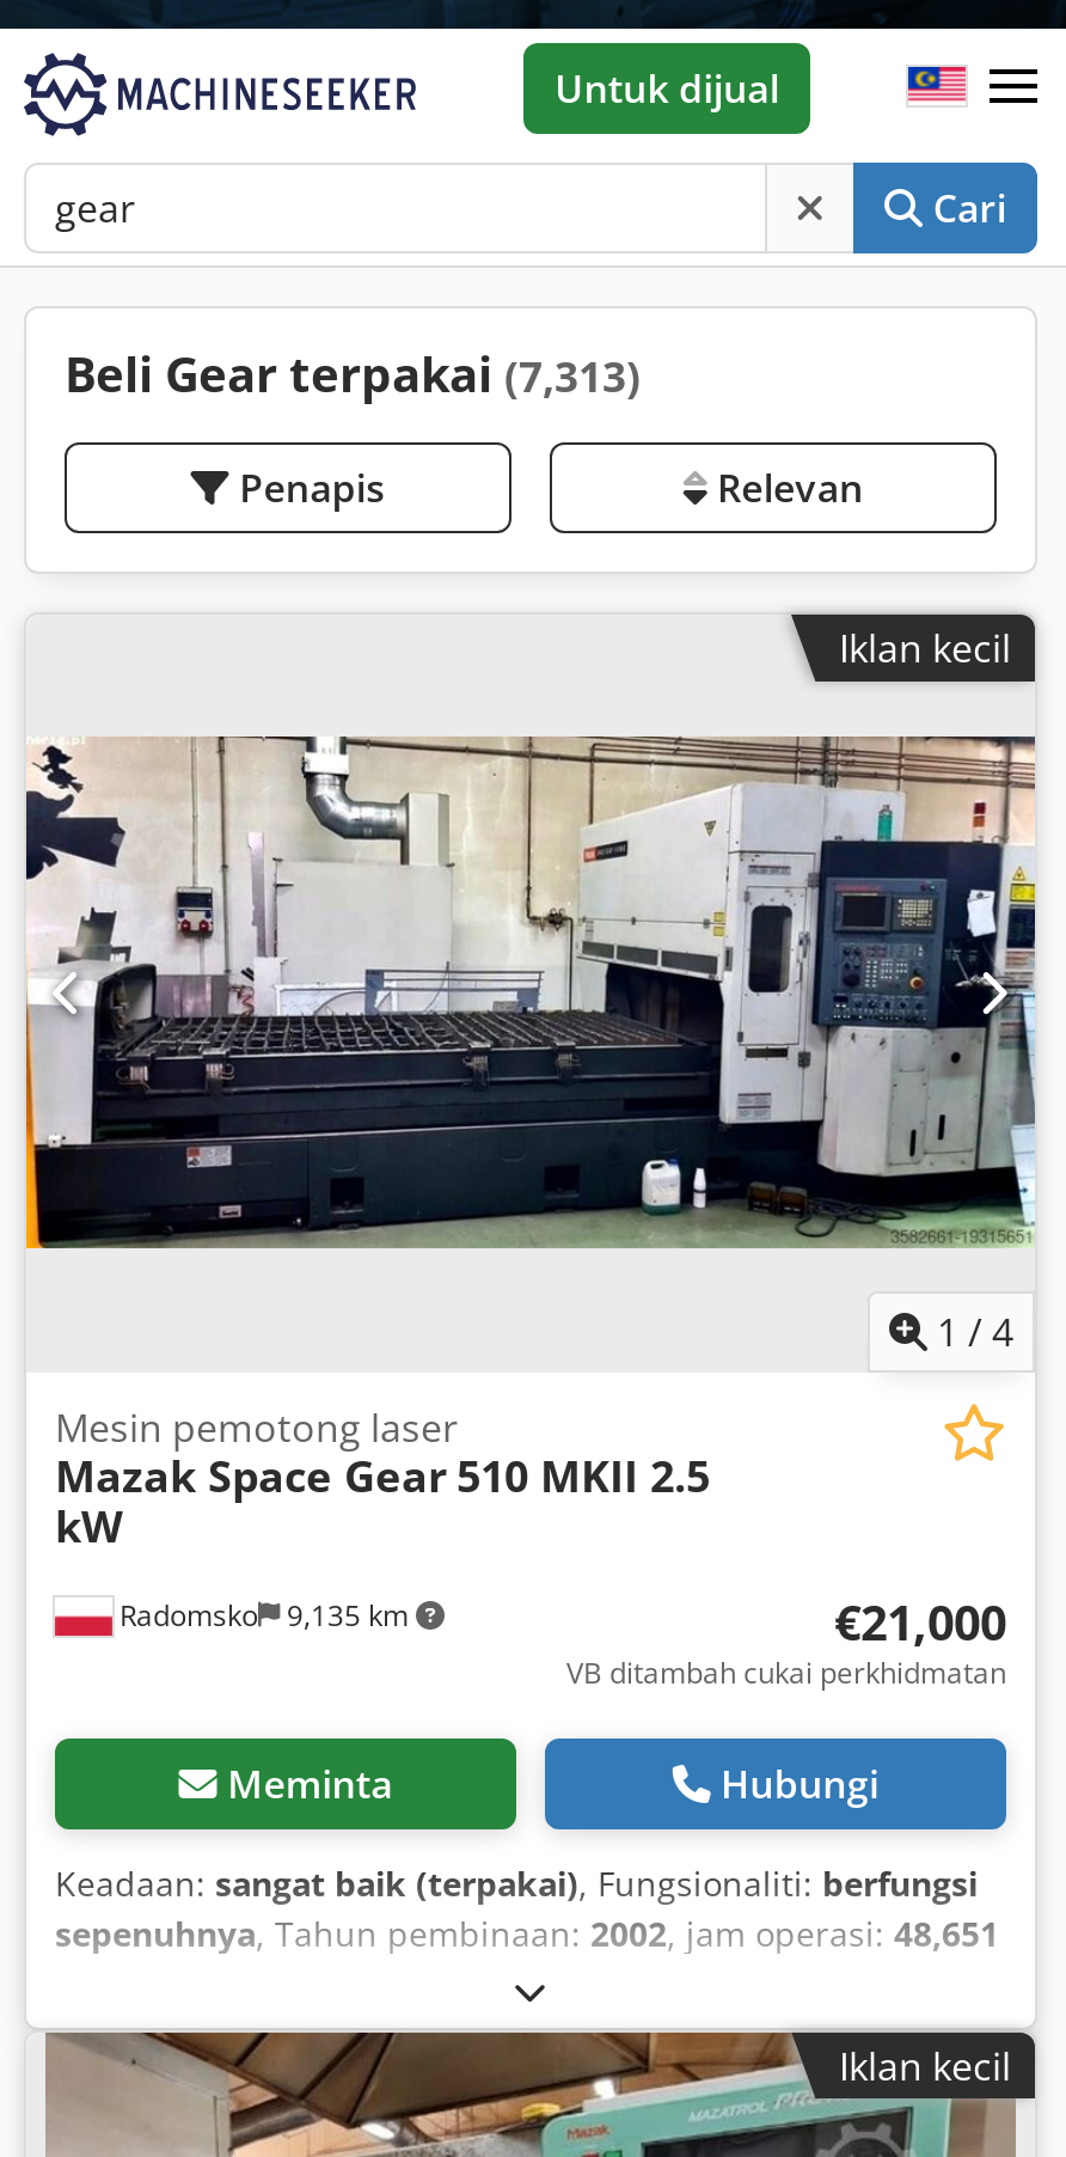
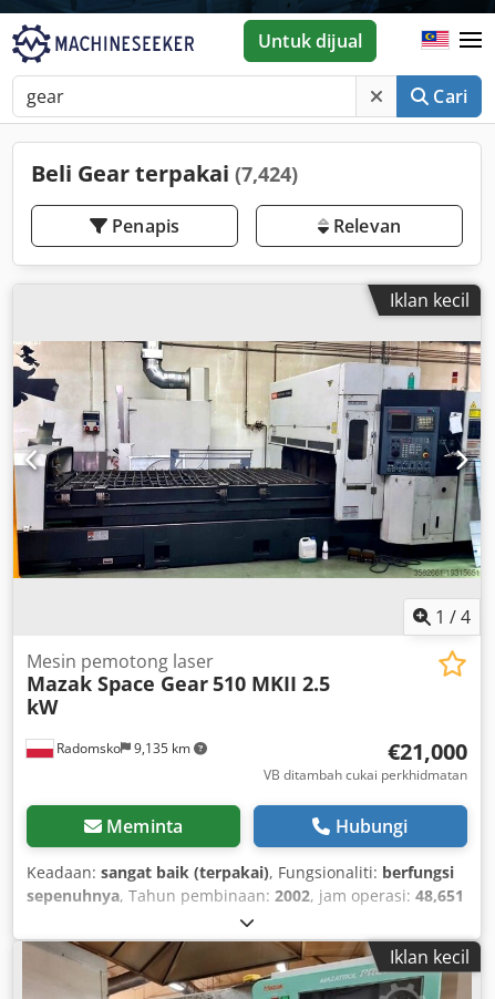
[65,342,641,407] Beli Gear terpakai (7,313) -> [31,158,298,188] Beli Gear terpakai (7,424)

